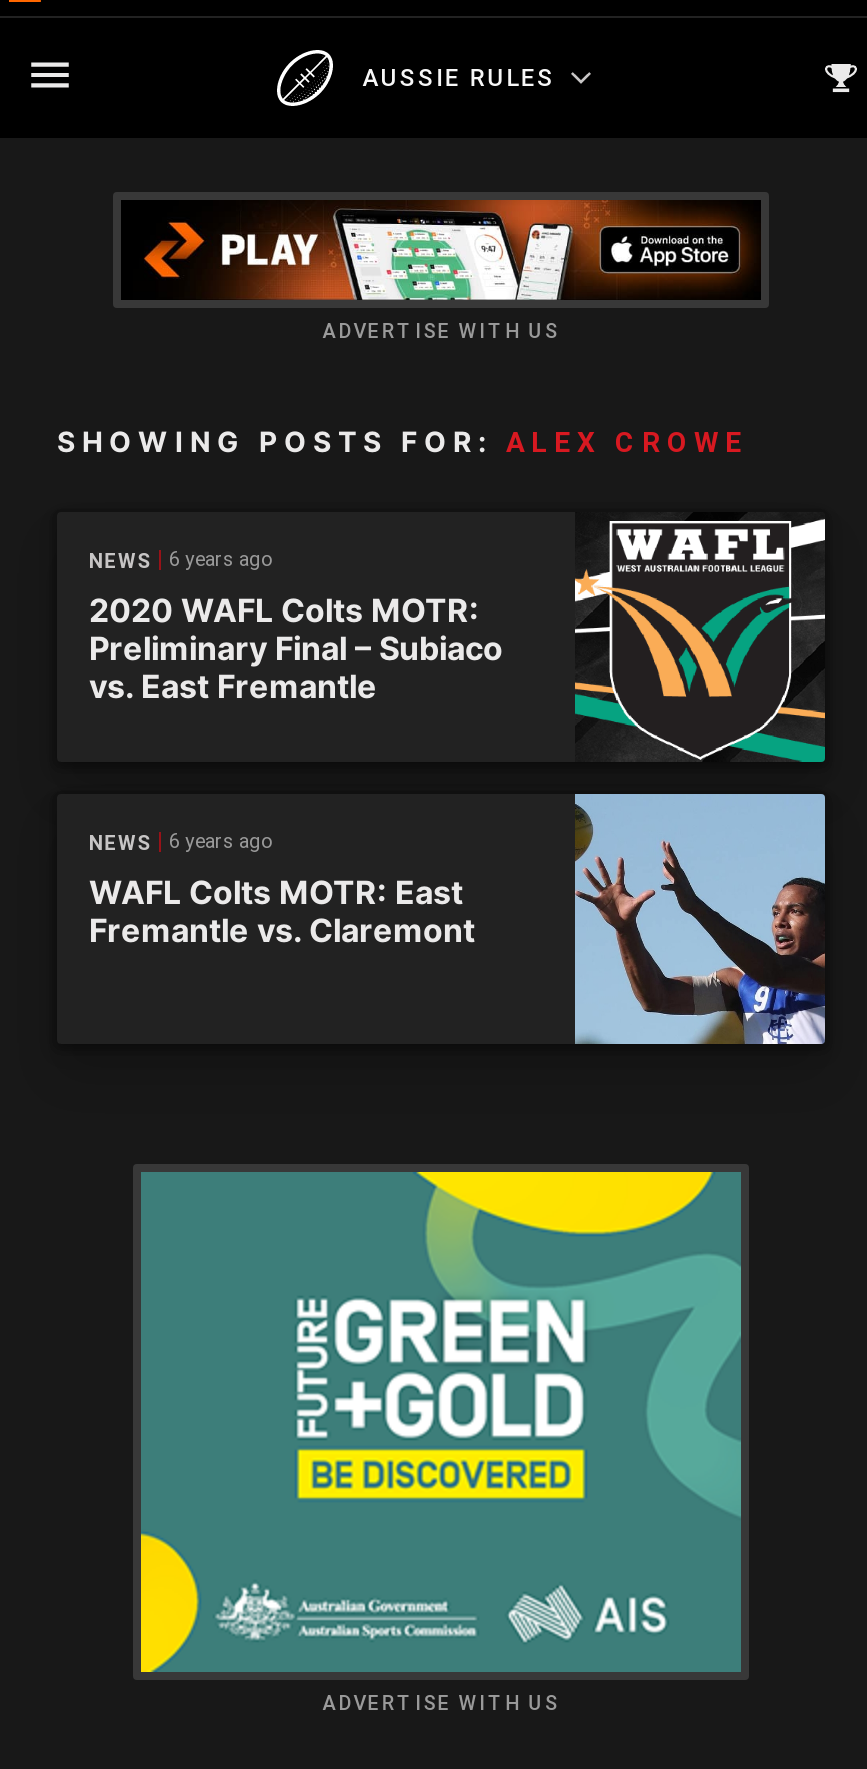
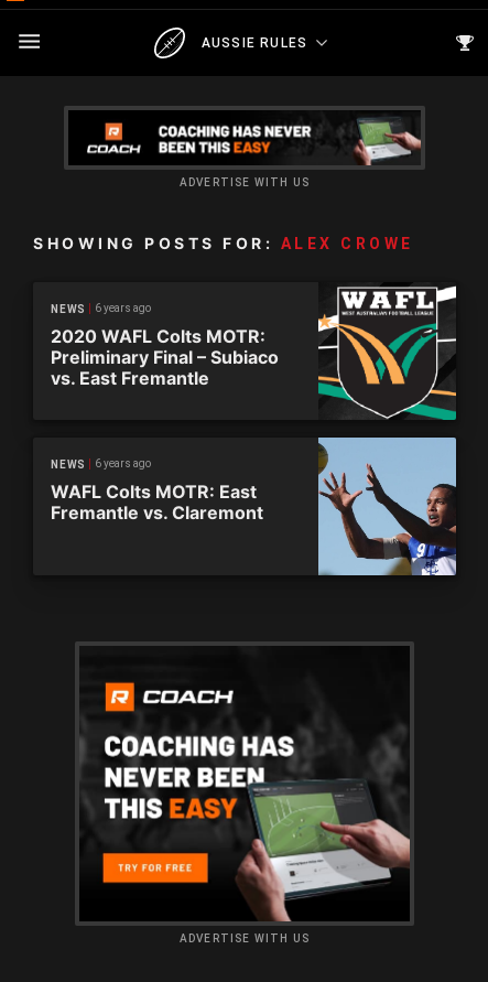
[143,198,761,302] [image] -> [82,110,422,166] [image]
[139,1170,743,1674] [image] -> [79,646,411,922] [image]

